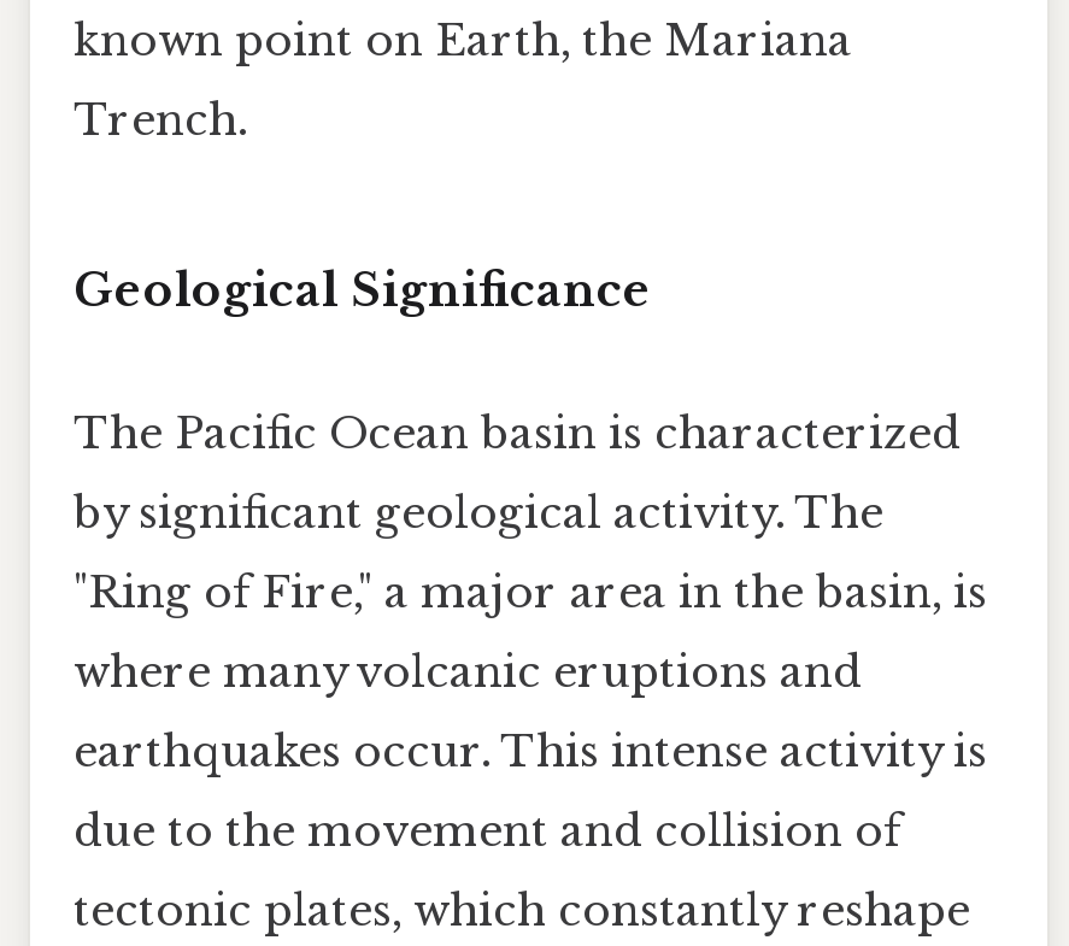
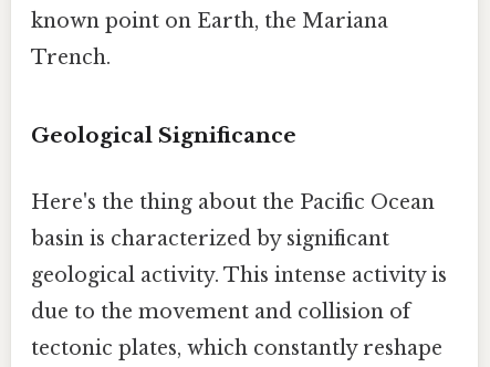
[74,406,987,777] The Pacific Ocean basin is characterized | by significant geological activity. The | "Ring of Fire," a major area in the basin, is | where many volcanic eruptions and | earthquakes occur. This intense activity is -> [31,190,447,287] Here's the thing about the Pacific Ocean | basin is characterized by significant | geological activity. This intense activity is

